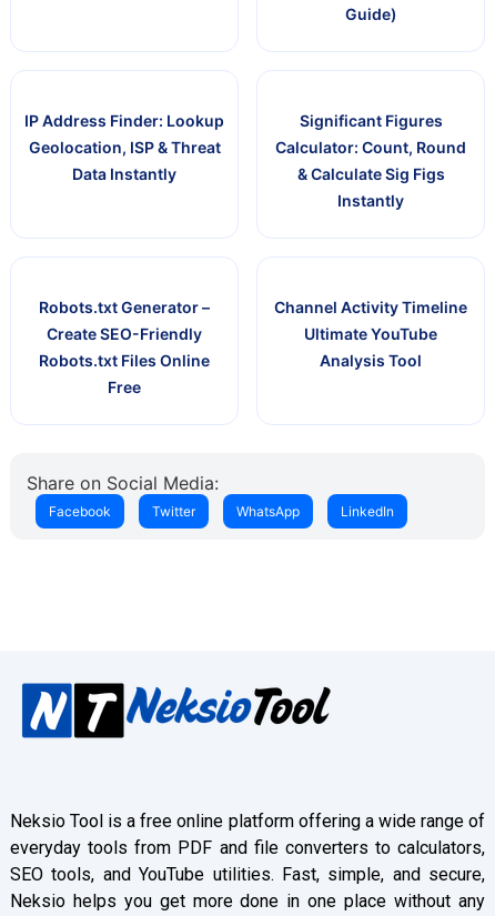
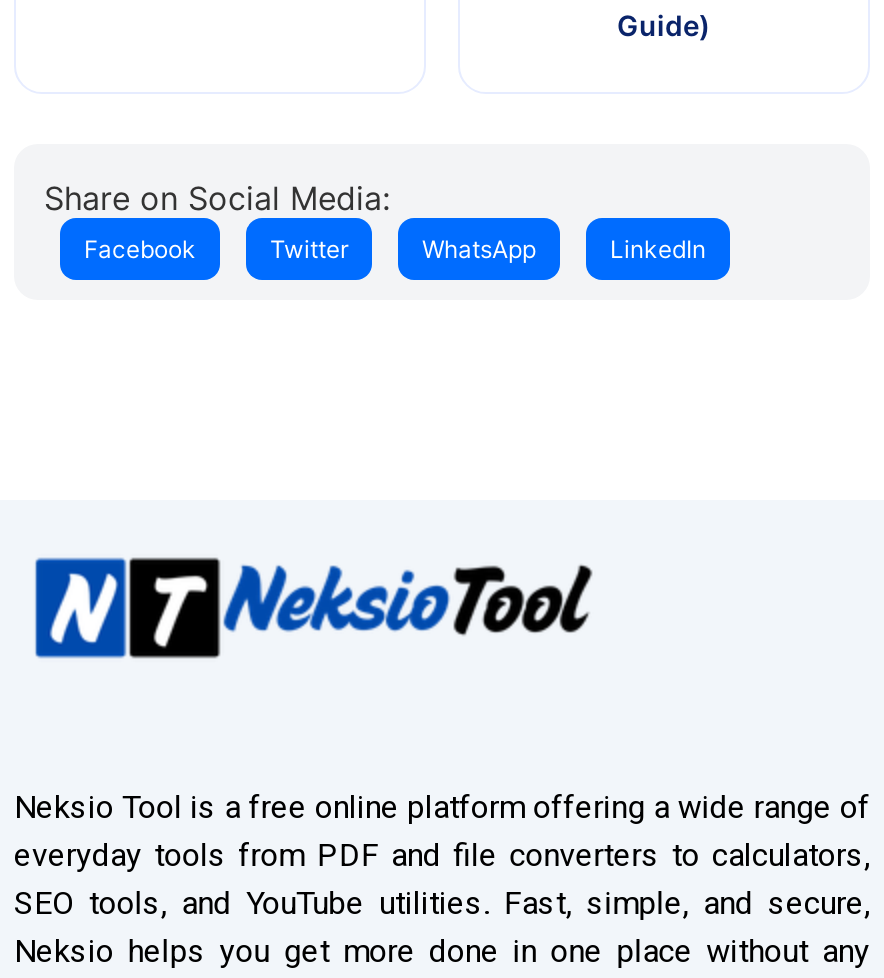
[24,111,224,183] IP Address Finder: Lookup | Geolocation, ISP & Threat | Data Instantly -> none
[275,111,466,210] Significant Figures | Calculator: Count, Round | & Calculate Sig Figs | Instantly -> none
[39,298,210,396] Robots.txt Generator – | Create SEO-Friendly | Robots.txt Files Online | Free -> none
[274,298,467,370] Channel Activity Timeline | Ultimate YouTube | Analysis Tool -> none

